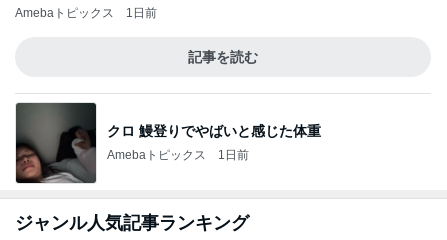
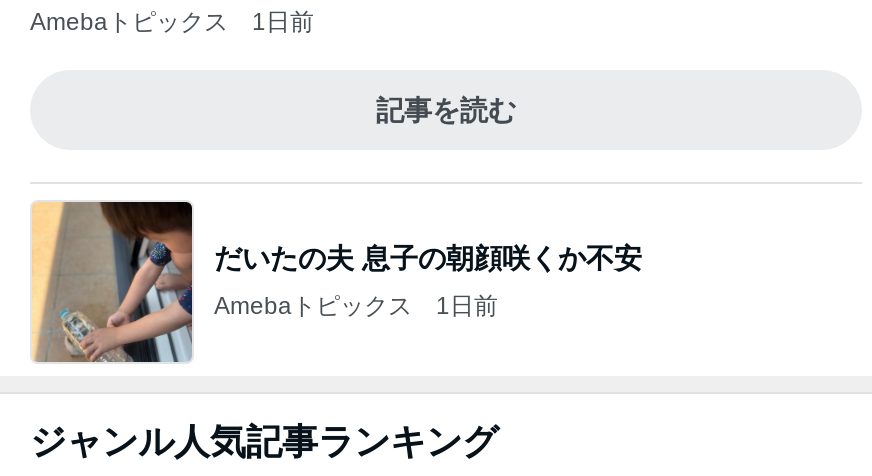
[15,102,321,184] [image] | クロ 鰻登りでやばいと感じた体重 -> [32,200,642,364] [image] | だいたの夫 息子の朝顔咲くか不安

